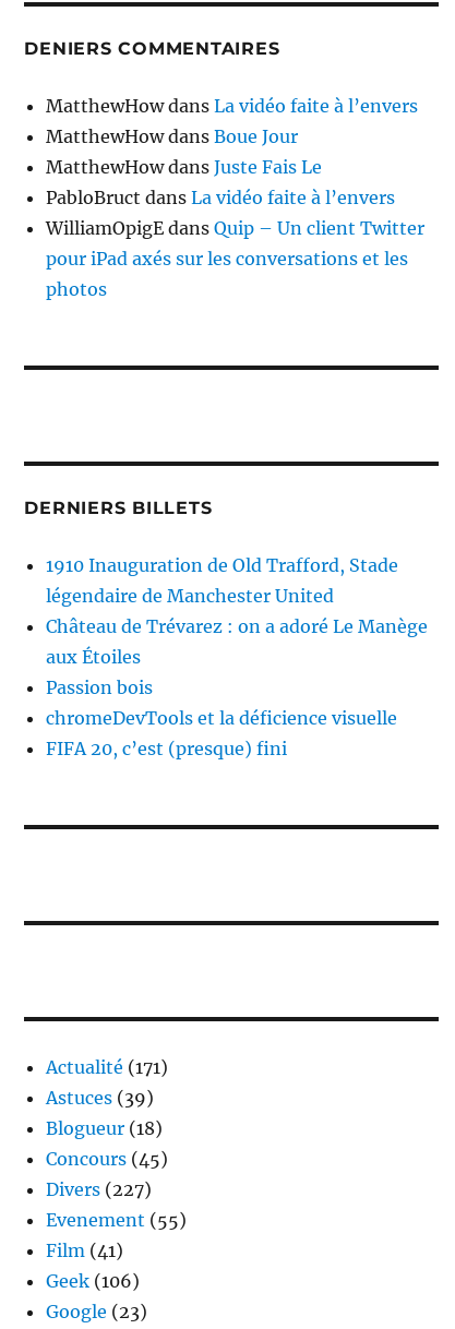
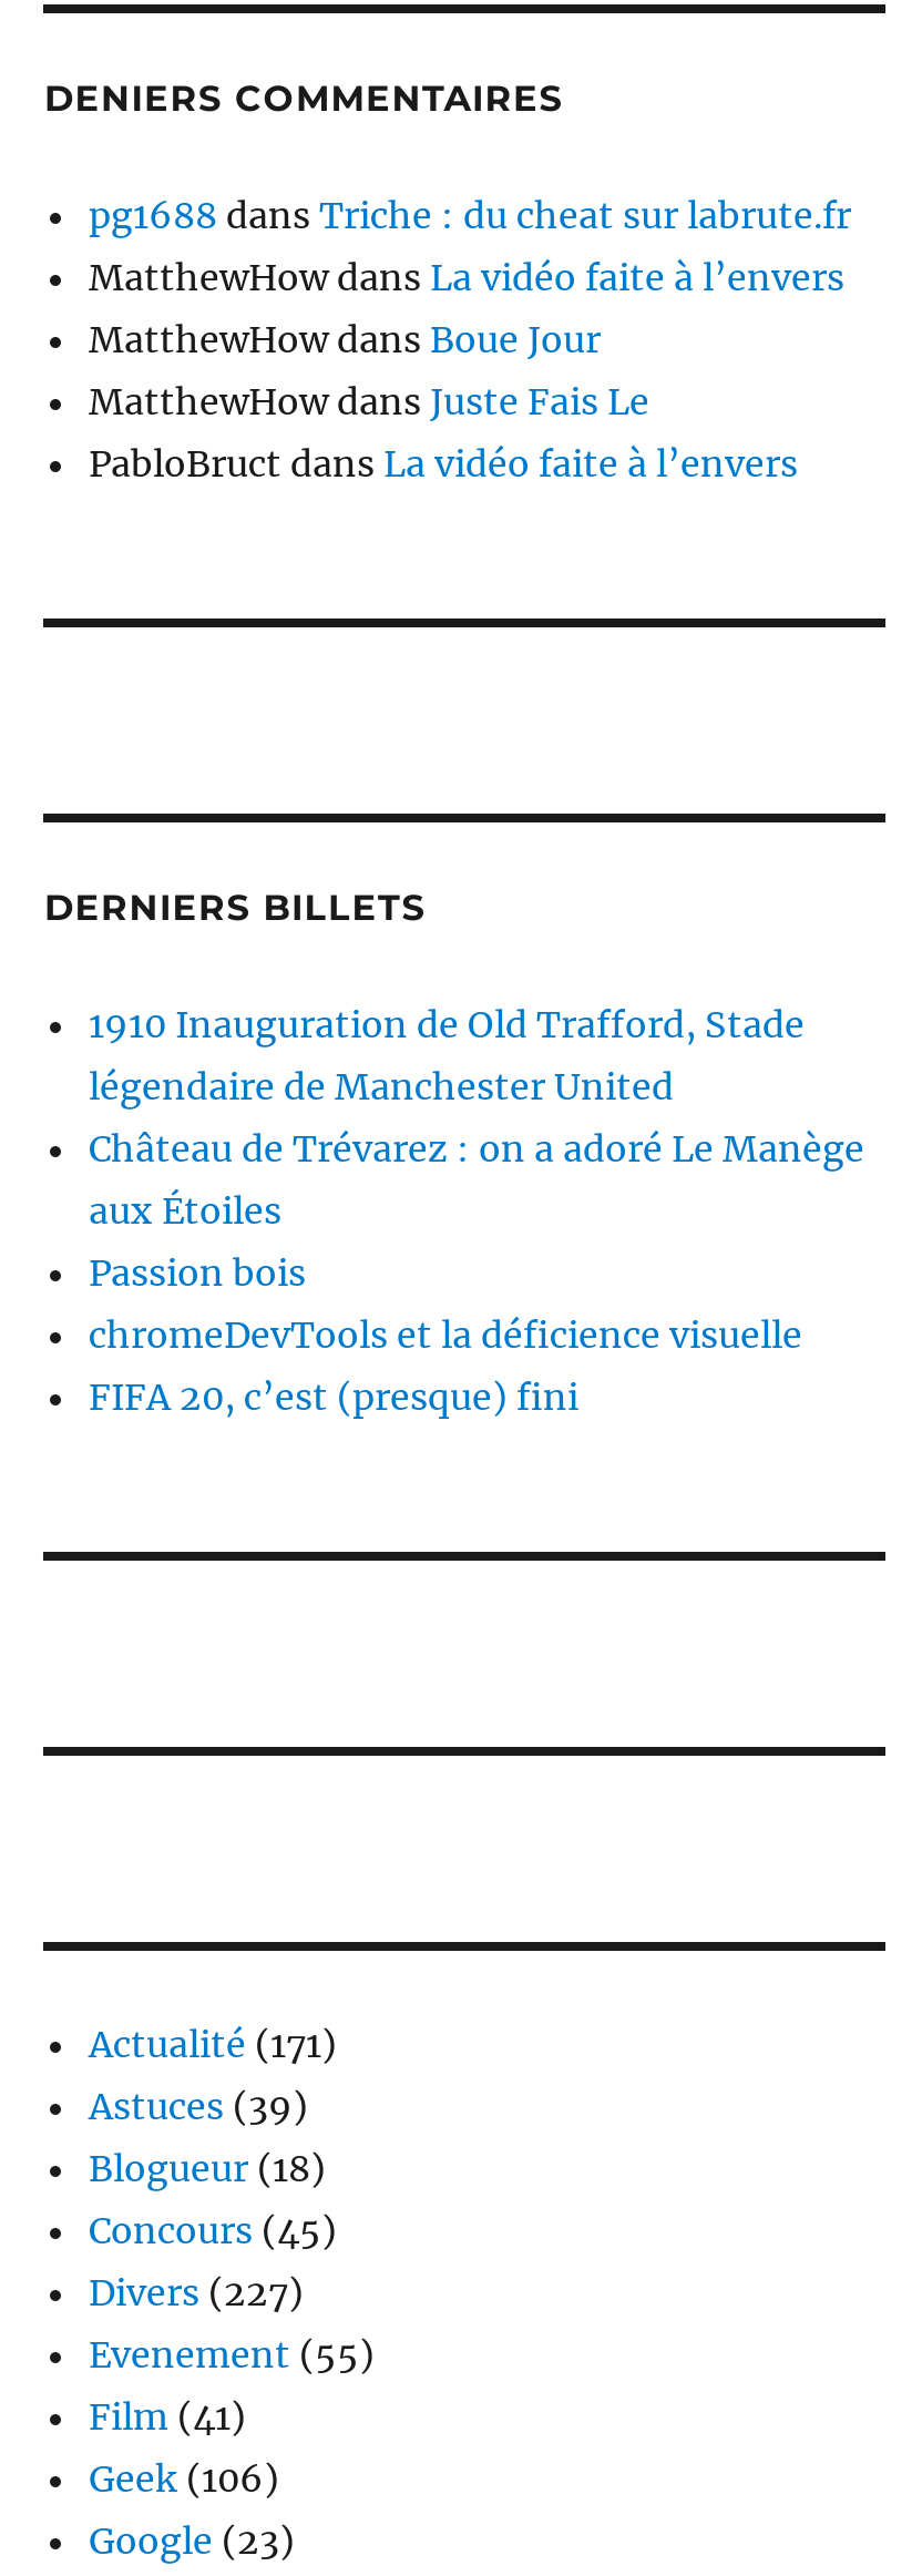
none -> [89,192,851,236] pg1688 dans Triche : du cheat sur labrute.fr
moved [46,94,418,208] -> [89,254,844,485]: MatthewHow dans La vidéo faite à l’envers | MatthewHow dans Boue Jour | MatthewHow dans Juste Fais Le | PabloBruct dans La vidéo faite à l’envers
[46,217,425,300] WilliamOpigE dans Quip – Un client Twitter | pour iPad axés sur les conversations et les | photos -> none

